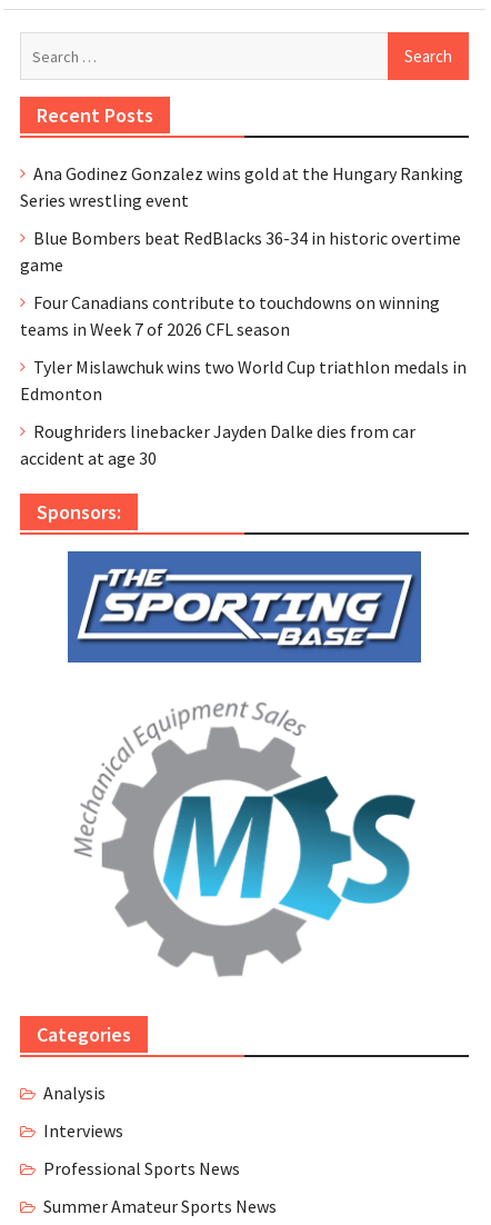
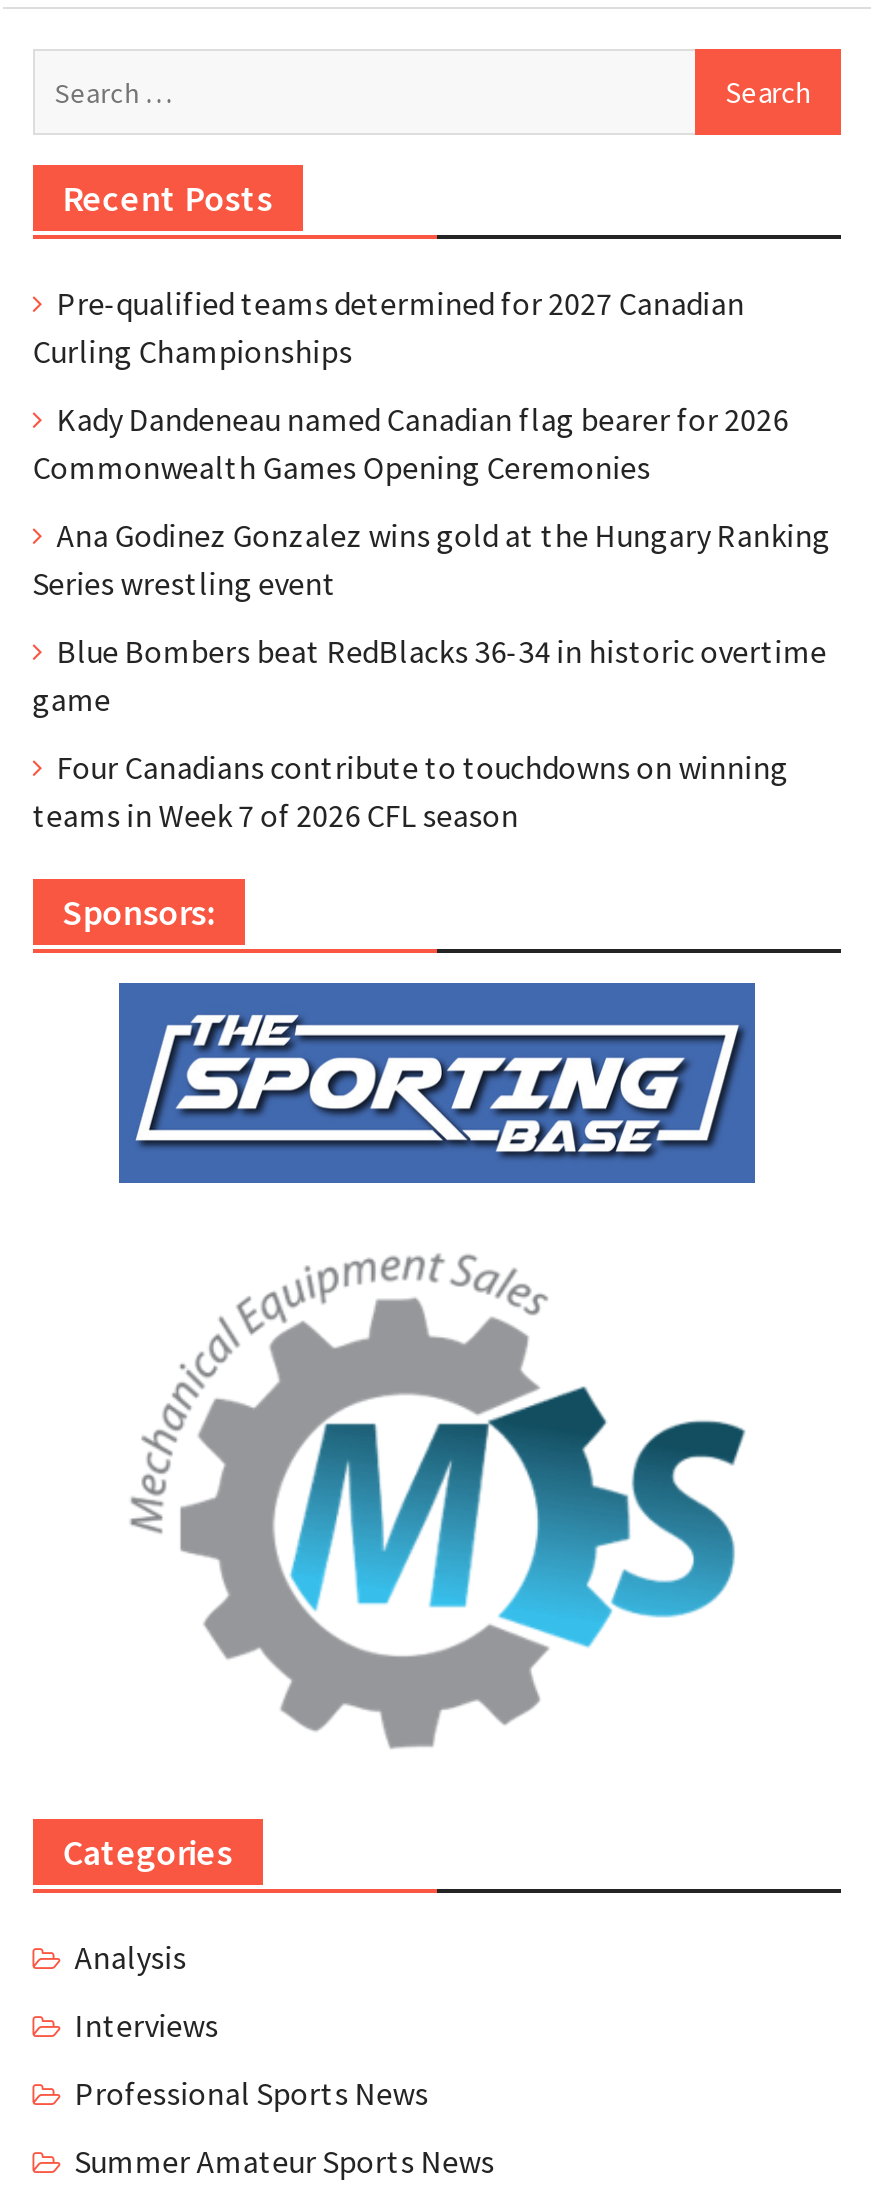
none -> [32,284,788,488] Pre-qualified teams determined for 2027 Canadian | Curling Championships | Kady Dandeneau named Canadian flag bearer for 2026 | Commonwealth Games Opening Ceremonies
moved [20,163,463,340] -> [32,516,830,836]: Ana Godinez Gonzalez wins gold at the Hungary Ranking | Series wrestling event | Blue Bombers beat RedBlacks 36-34 in historic overtime | game | Four Canadians contribute to touchdowns on winning | teams in Week 7 of 2026 CFL season
[20,356,466,469] Tyler Mislawchuk wins two World Cup triathlon medals in | Edmonton | Roughriders linebacker Jayden Dalke dies from car | accident at age 30 -> none

